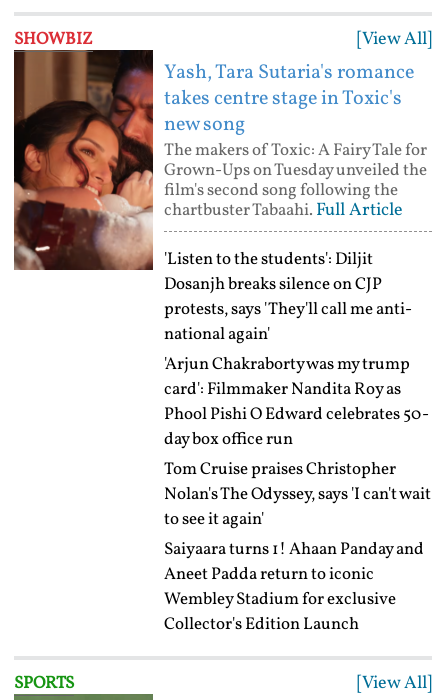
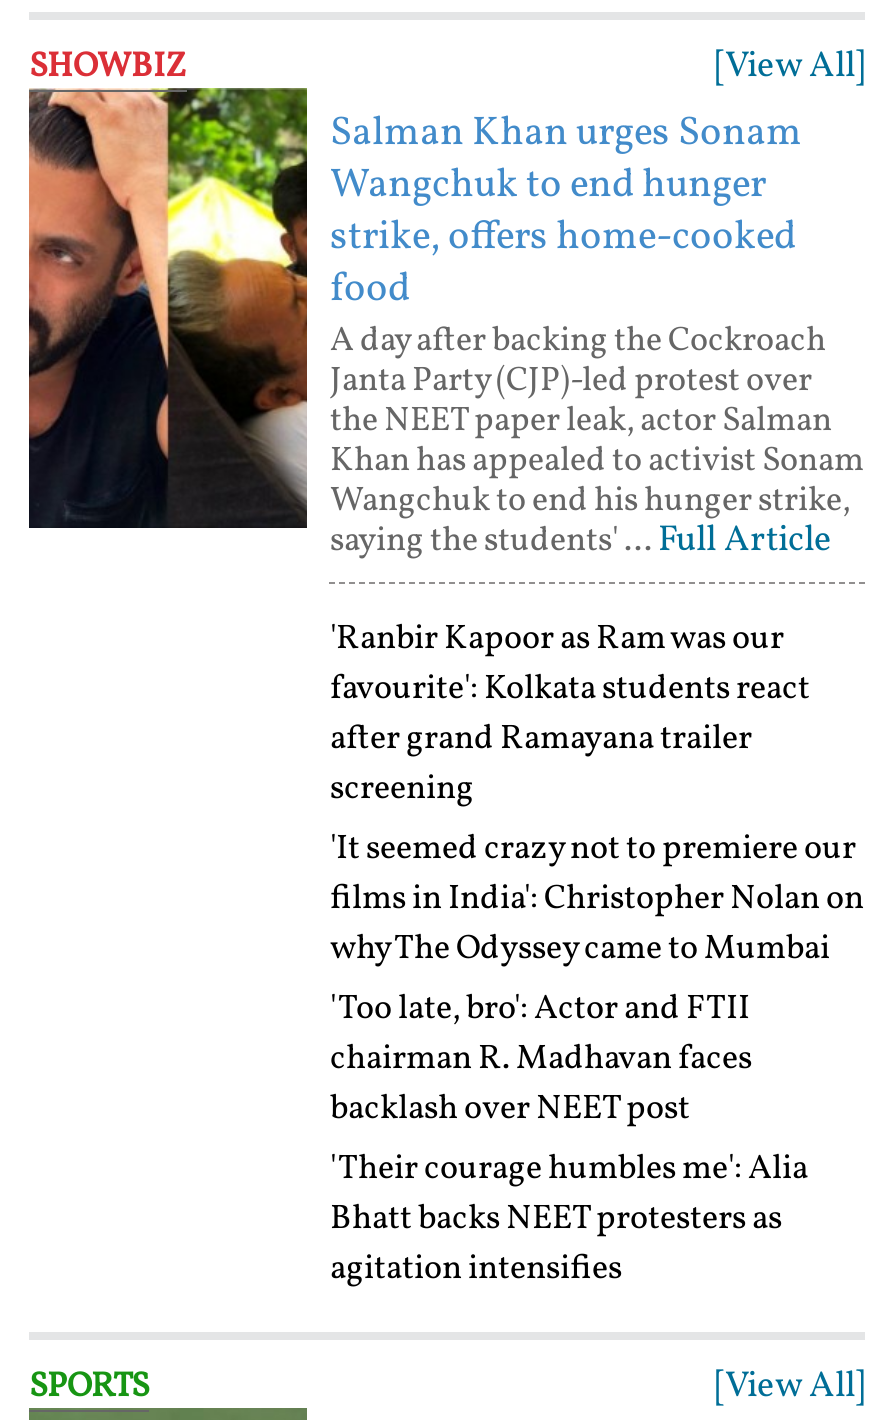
[13,49,427,271] [image] | Yash, Tara Sutaria's romance | takes centre stage in Toxic's | new song | The makers of Toxic: A Fairy Tale for | Grown-Ups on Tuesday unveiled the | film's second song following the | chartbuster Tabaahi. Full Article -> [27,86,864,566] [image] | Salman Khan urges Sonam | Wangchuk to end hunger | strike, offers home-cooked | food | A day after backing the Cockroach | Janta Party (CJP)-led protest over | the NEET paper leak, actor Salman | Khan has appealed to activist Sonam | Wangchuk to end his hunger strike, | saying the students' ... Full Article
[164,248,431,636] 'Listen to the students': Diljit | Dosanjh breaks silence on CJP | protests, says 'They'll call me anti- | national again' | 'Arjun Chakraborty was my trump | card': Filmmaker Nandita Roy as | Phool Pishi O Edward celebrates 50- | day box office run | Tom Cruise praises Christopher | Nolan's The Odyssey, says 'I can't wait | to see it again' | Saiyaara turns 1! Ahaan Panday and | Aneet Padda return to iconic | Wembley Stadium for exclusive | Collector's Edition Launch -> [330,616,864,1292] 'Ranbir Kapoor as Ram was our | favourite': Kolkata students react | after grand Ramayana trailer | screening | 'It seemed crazy not to premiere our | films in India': Christopher Nolan on | why The Odyssey came to Mumbai | 'Too late, bro': Actor and FTII | chairman R. Madhavan faces | backlash over NEET post | 'Their courage humbles me': Alia | Bhatt backs NEET protesters as | agitation intensifies

